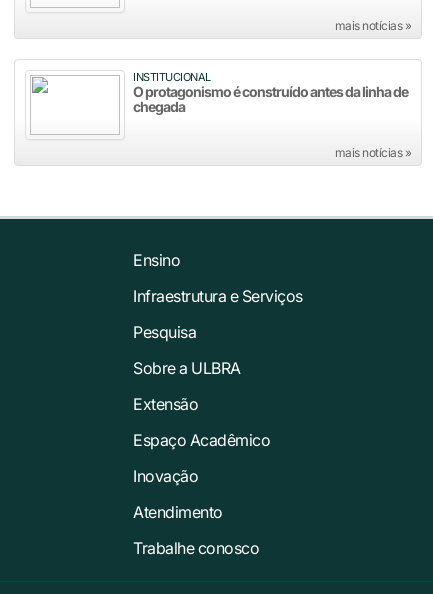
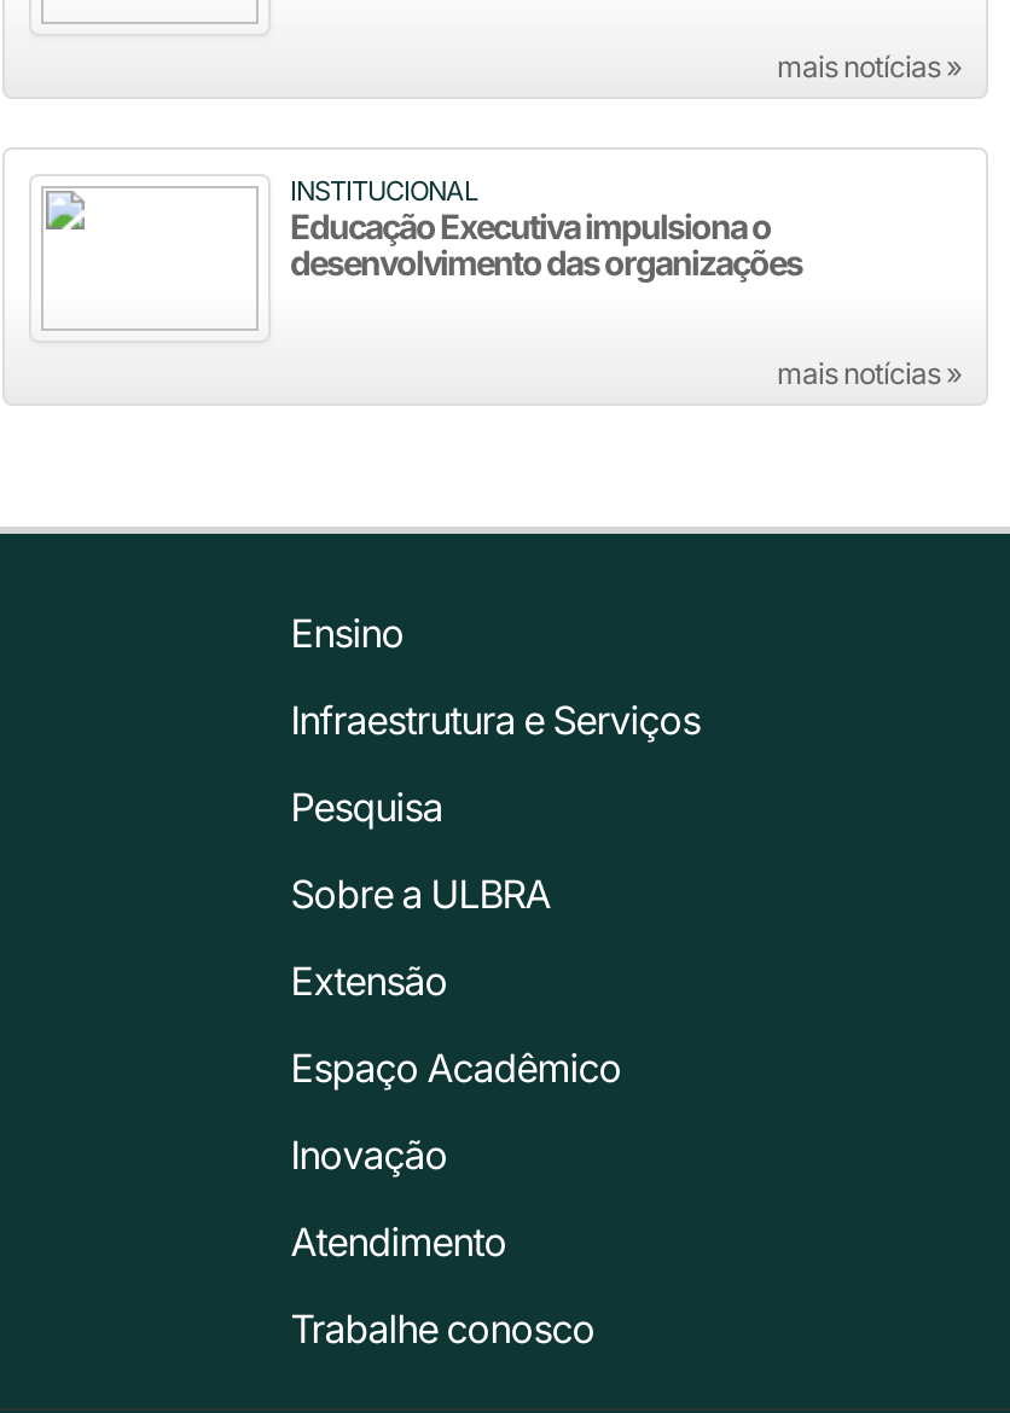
[133,83,408,115] O protagonismo é construído antes da linha de | chegada -> [290,206,802,284] Educação Executiva impulsiona o | desenvolvimento das organizações

